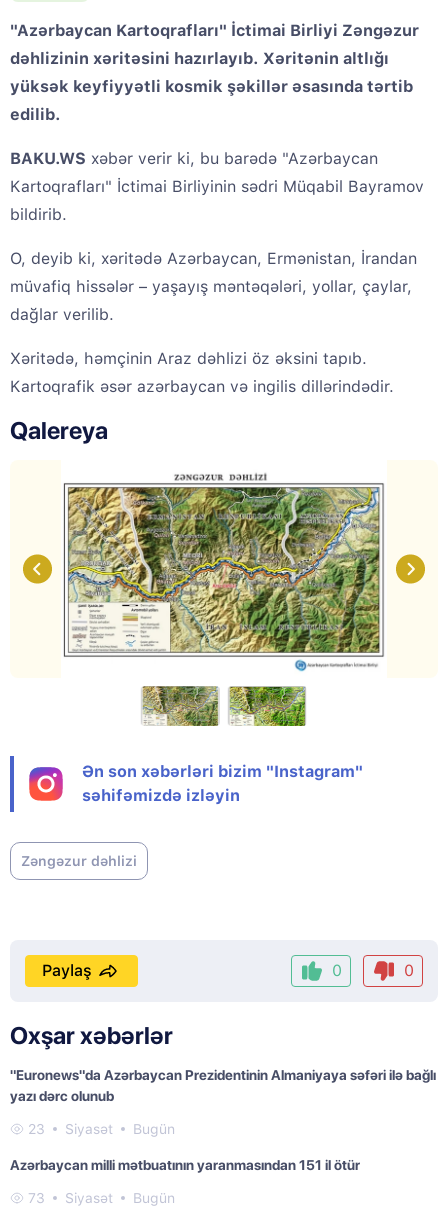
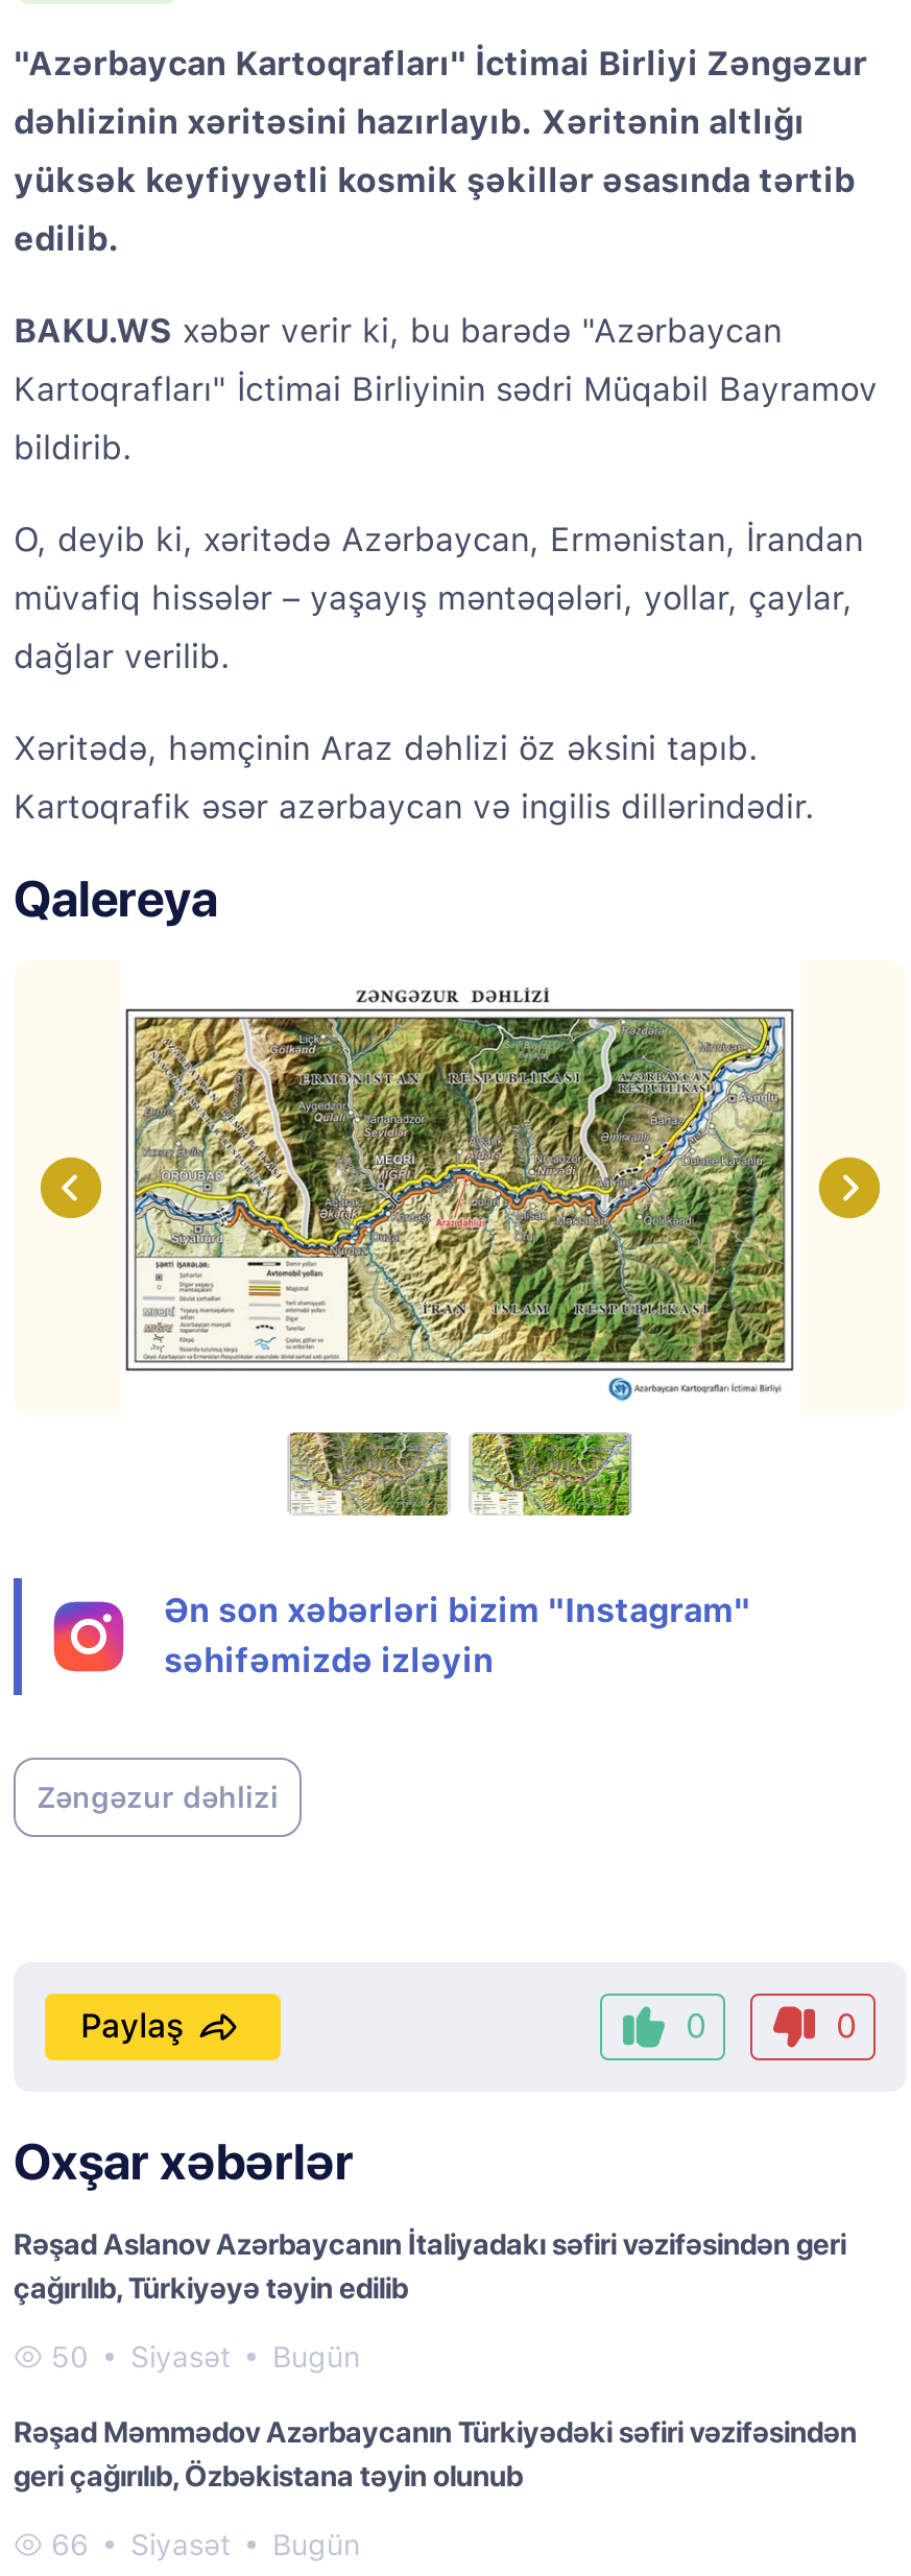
[10,1067,436,1104] "Euronews"da Azərbaycan Prezidentinin Almaniyaya səfəri ilə bağlı | yazı dərc olunub -> [14,2228,846,2305] Rəşad Aslanov Azərbaycanın İtaliyadakı səfiri vəzifəsindən geri | çağırılıb, Türkiyəyə təyin edilib
[24,1121,175,1137] 23 Siyasət Bugün -> [43,2341,360,2374] 50 Siyasət Bugün
[10,1157,360,1173] Azərbaycan milli mətbuatının yaranmasından 151 il ötür -> [14,2416,857,2493] Rəşad Məmmədov Azərbaycanın Türkiyədəki səfiri vəzifəsindən | geri çağırılıb, Özbəkistana təyin olunub
[24,1190,175,1206] 73 Siyasət Bugün -> [43,2529,360,2562] 66 Siyasət Bugün

